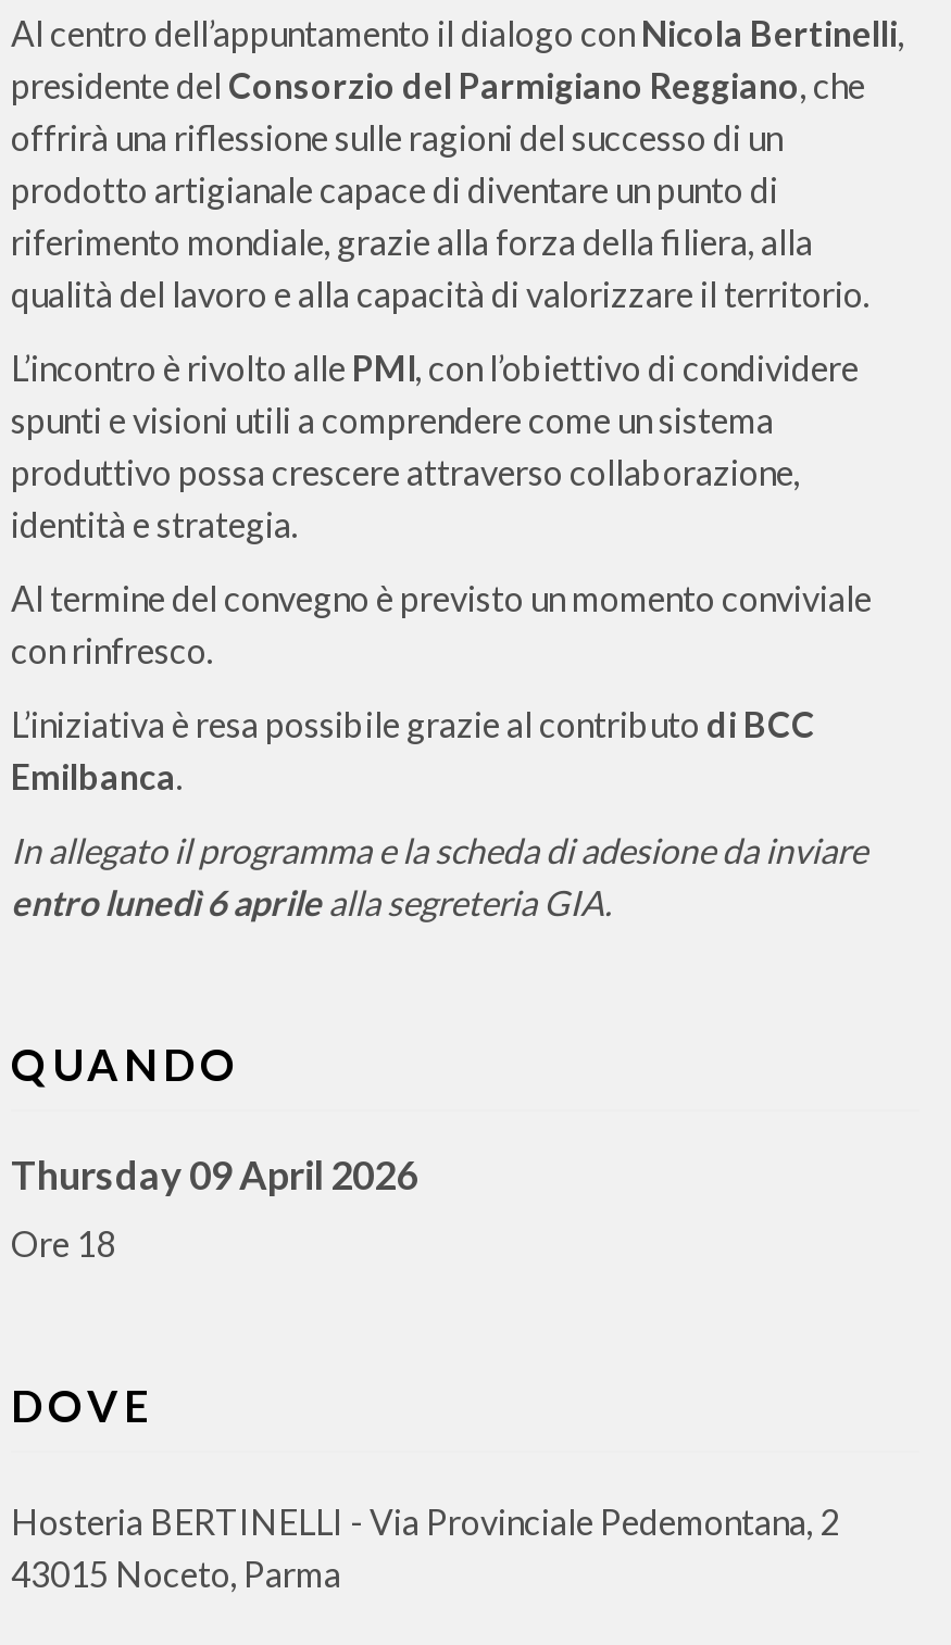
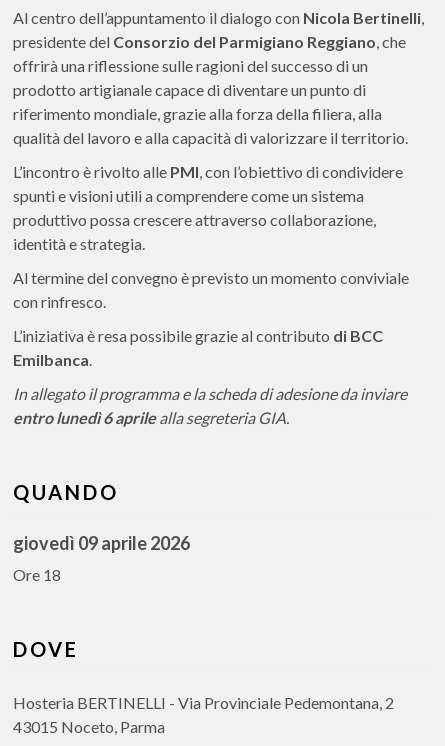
[11,1151,417,1198] Thursday 09 April 2026 -> [13,532,190,554] giovedì 09 aprile 2026

